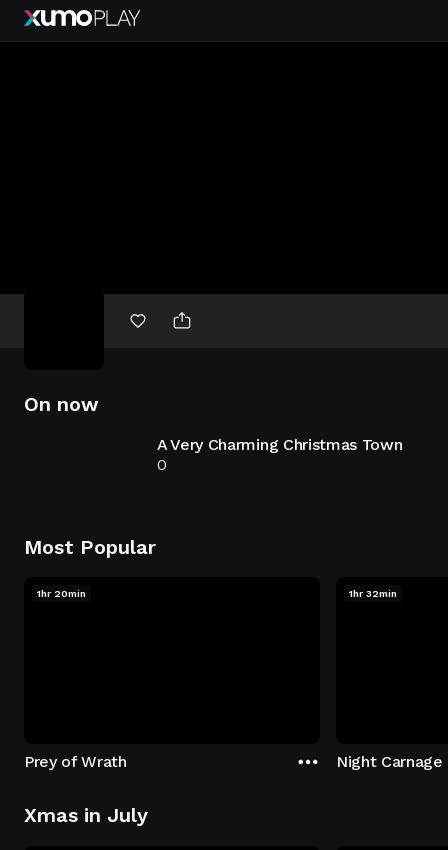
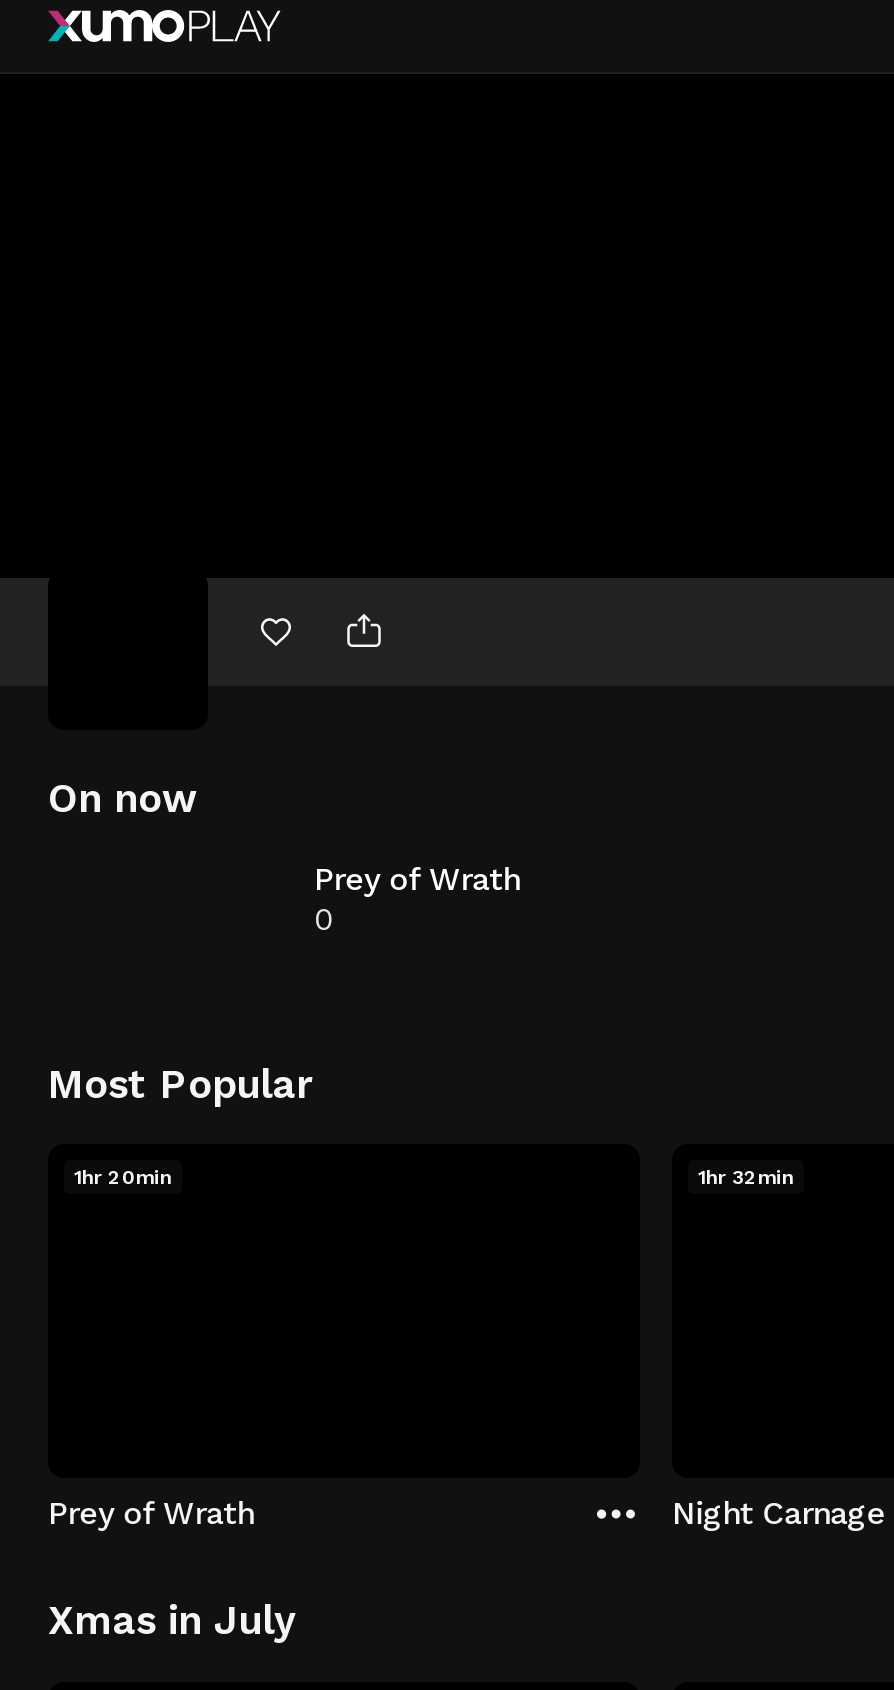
[157,435,402,454] A Very Charming Christmas Town -> [314,860,520,898] Prey of Wrath

